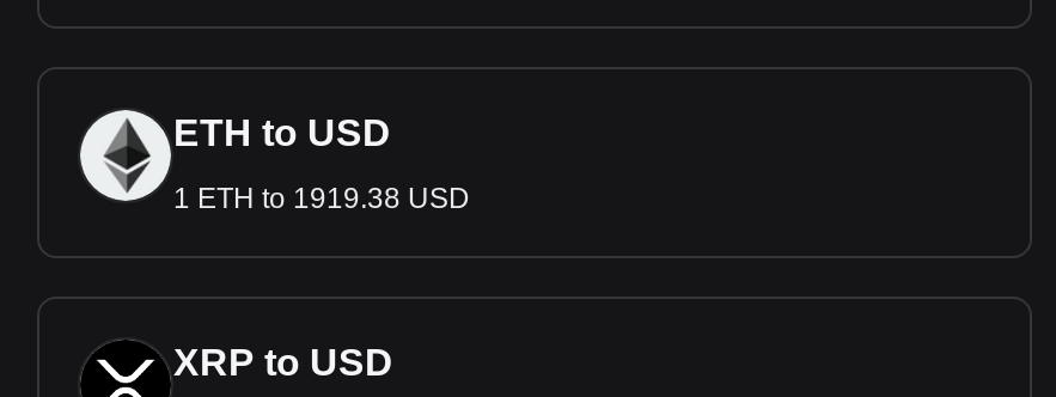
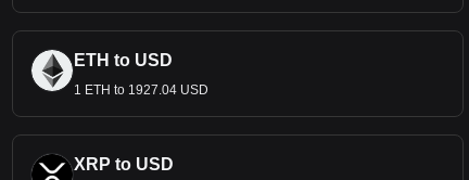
[173,182,470,215] 1 ETH to 1919.38 USD -> [74,82,208,98] 1 ETH to 1927.04 USD

